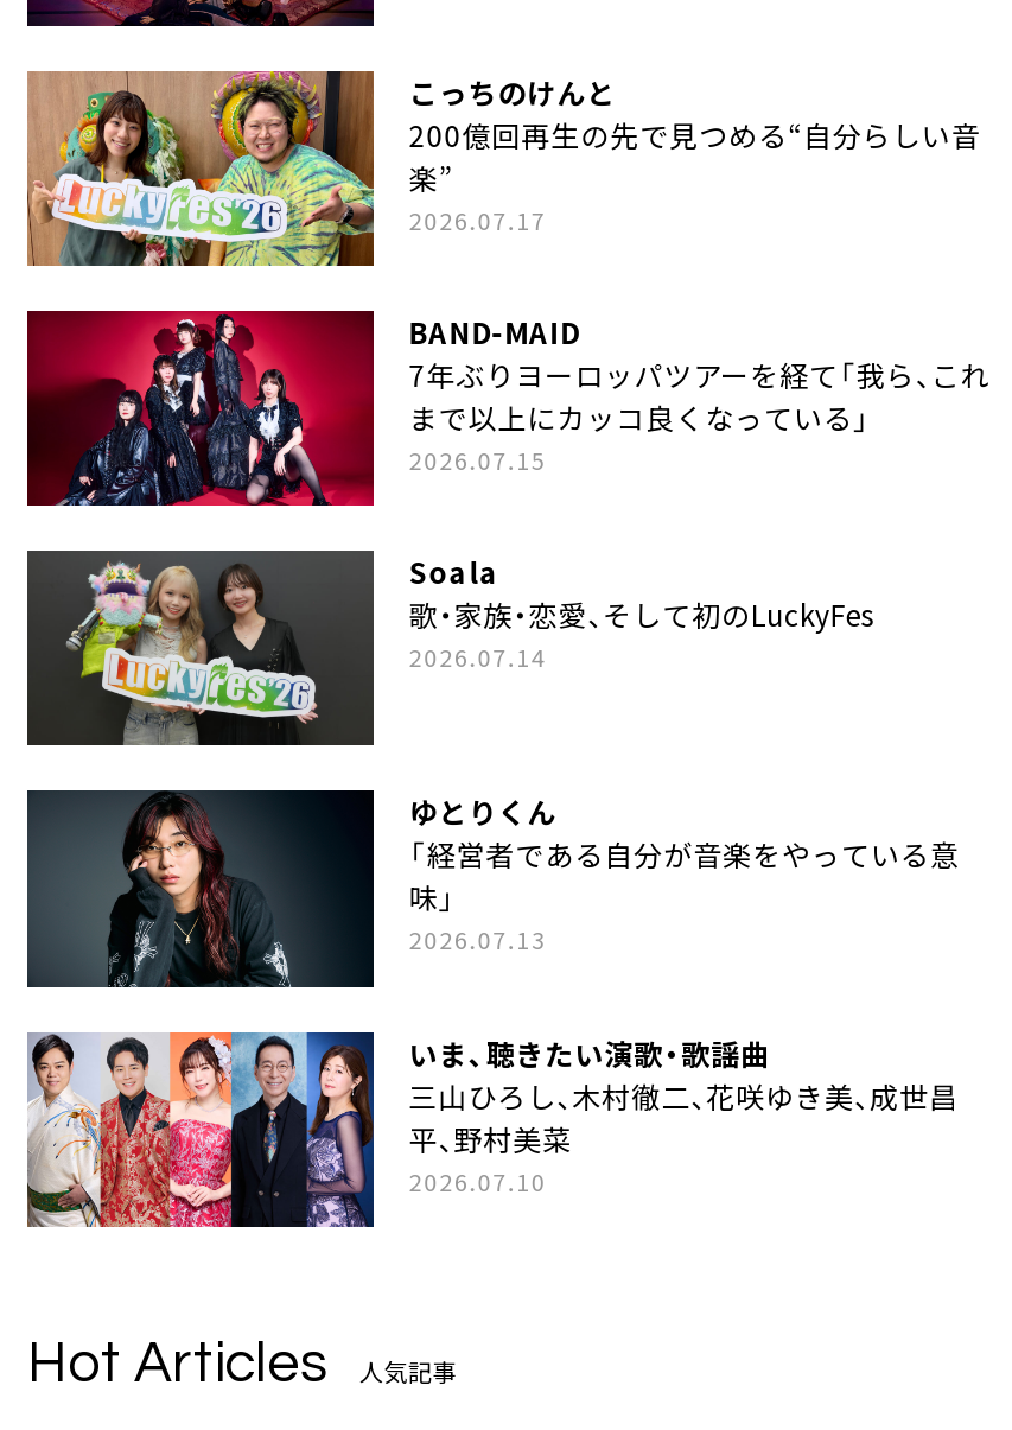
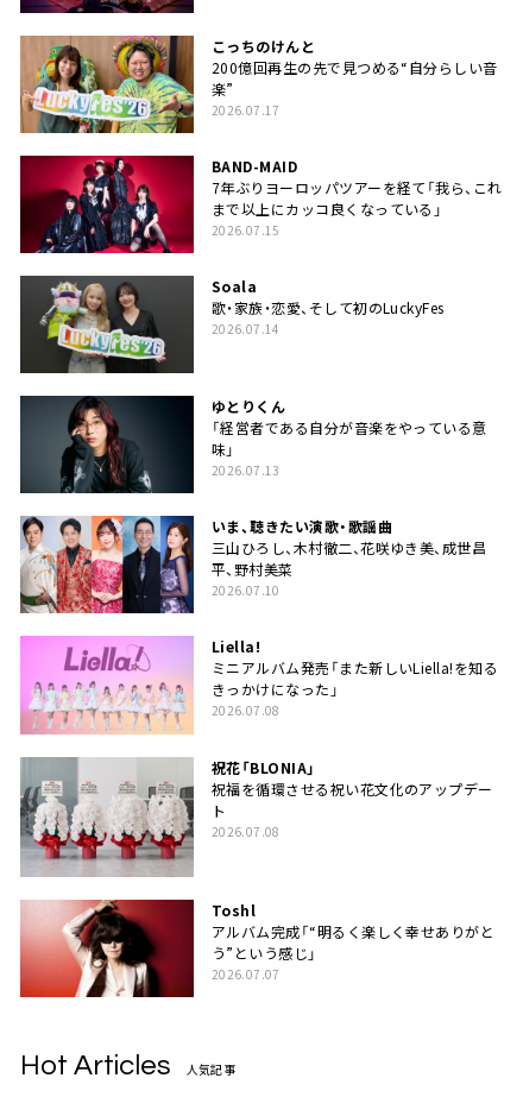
none -> [19,635,498,840] [image] | Liella! | ミニアルバム発売「また新しいLiella!を知る | きっかけになった」 | 2026.07.08 | 祝花「BLONIA」 | 祝福を循環させる祝い花文化のアップデー | ト | 2026.07.08
none -> [19,899,194,998] [image]
none -> [20,756,495,983] [image] | Toshl | アルバム完成「“明るく楽しく幸せありがと | う”という感じ」 | 2026.07.07

